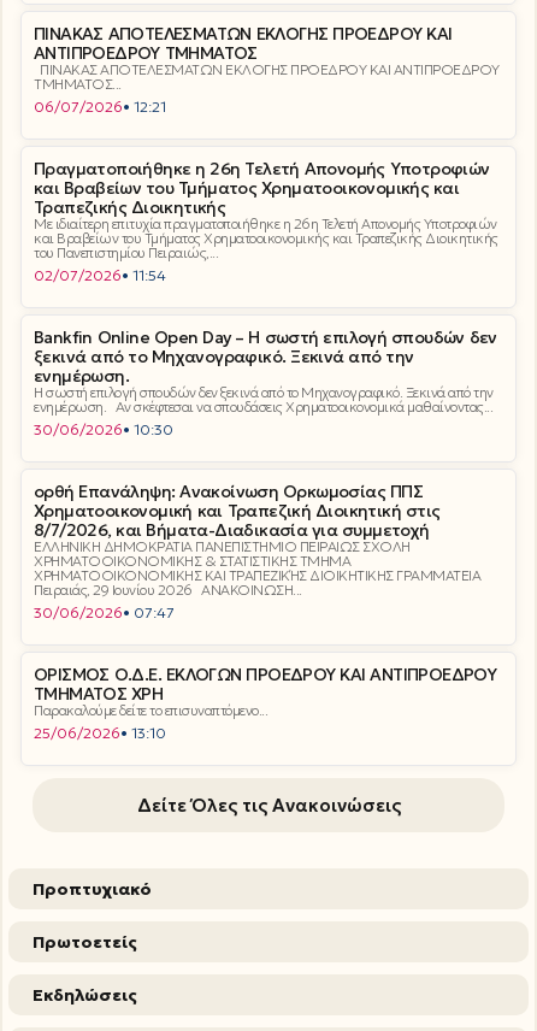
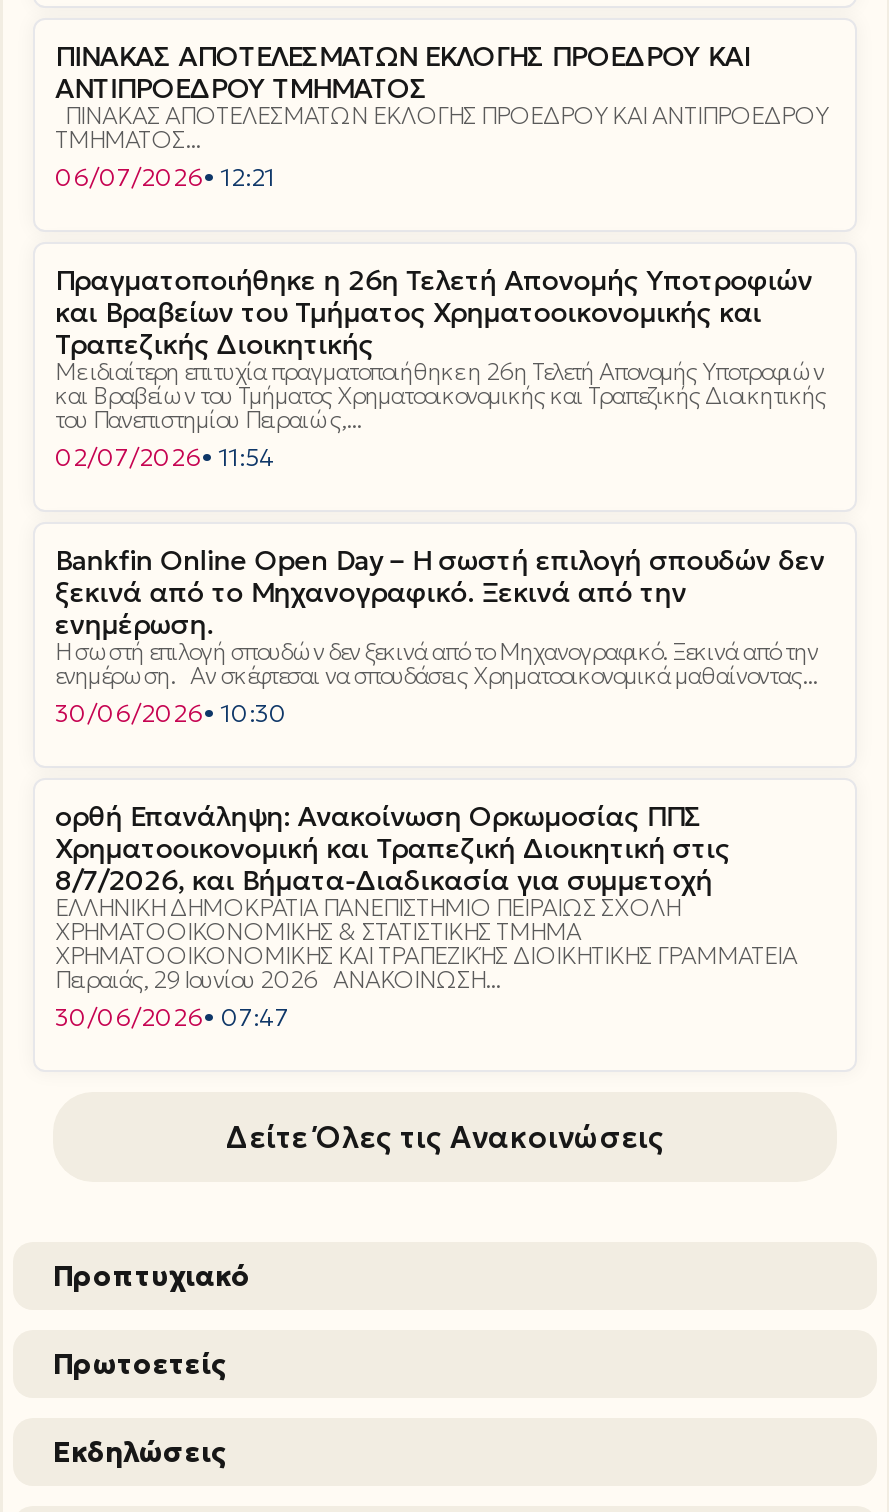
[34,664,496,742] ΟΡΙΣΜΟΣ Ο.Δ.Ε. ΕΚΛΟΓΩΝ ΠΡΟΕΔΡΟΥ ΚΑΙ ΑΝΤΙΠΡΟΕΔΡΟΥ | ΤΜΗΜΑΤΟΣ ΧΡΗ | Παρακαλούμε δείτε το επισυναπτόμενο... | 25/06/2026• 13:10 -> none

